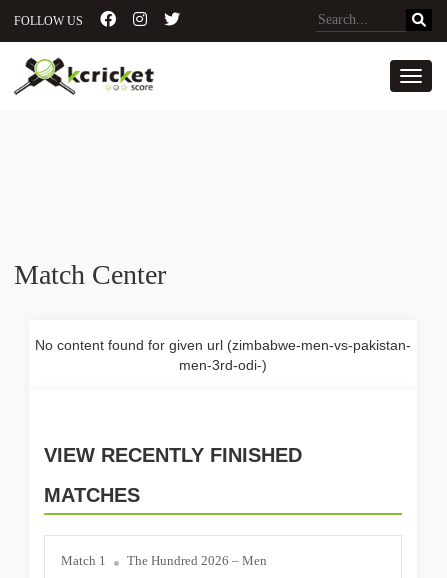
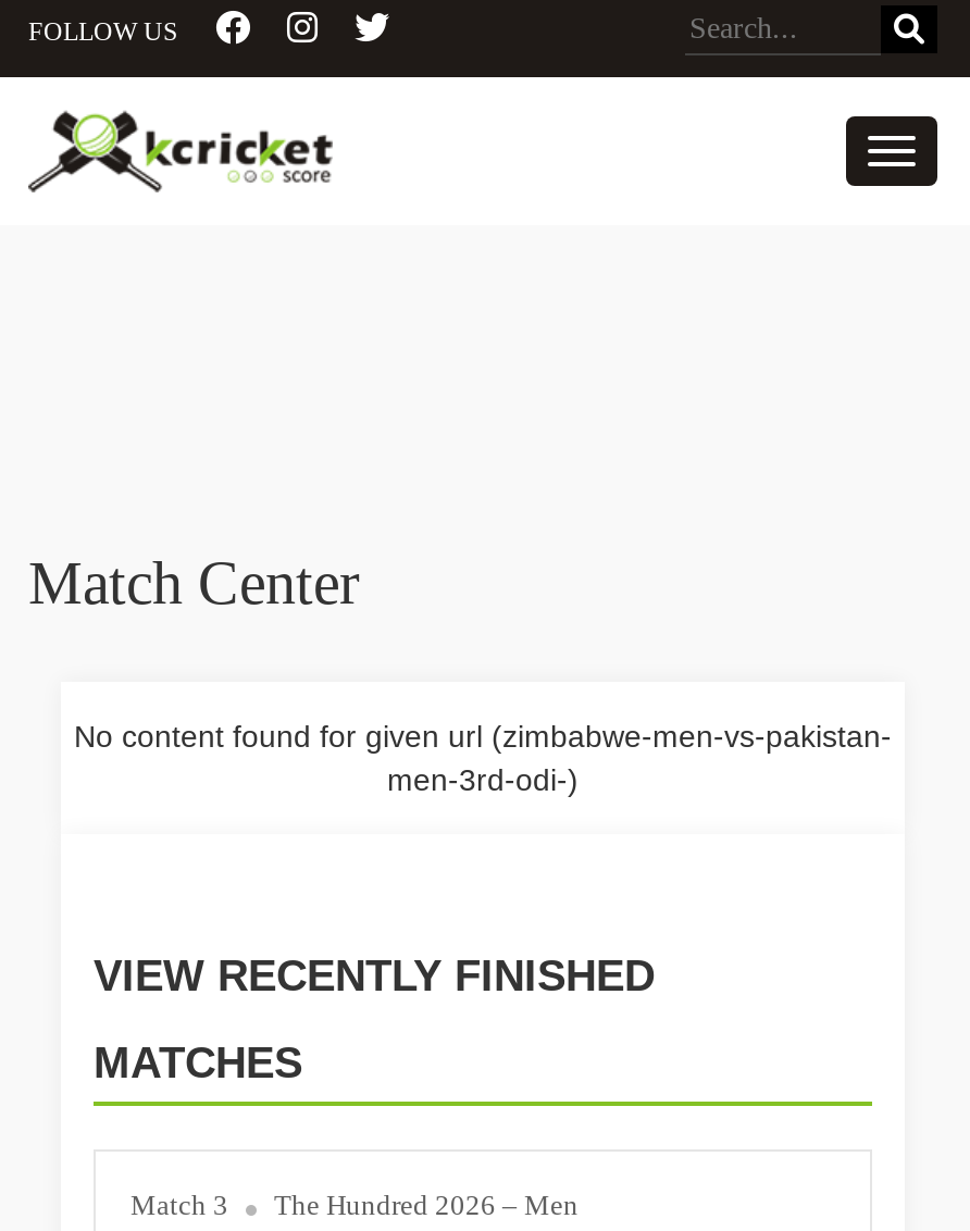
[61,553,267,568] Match 1 The Hundred 2026 – Men -> [130,1188,579,1220] Match 3 The Hundred 2026 – Men

